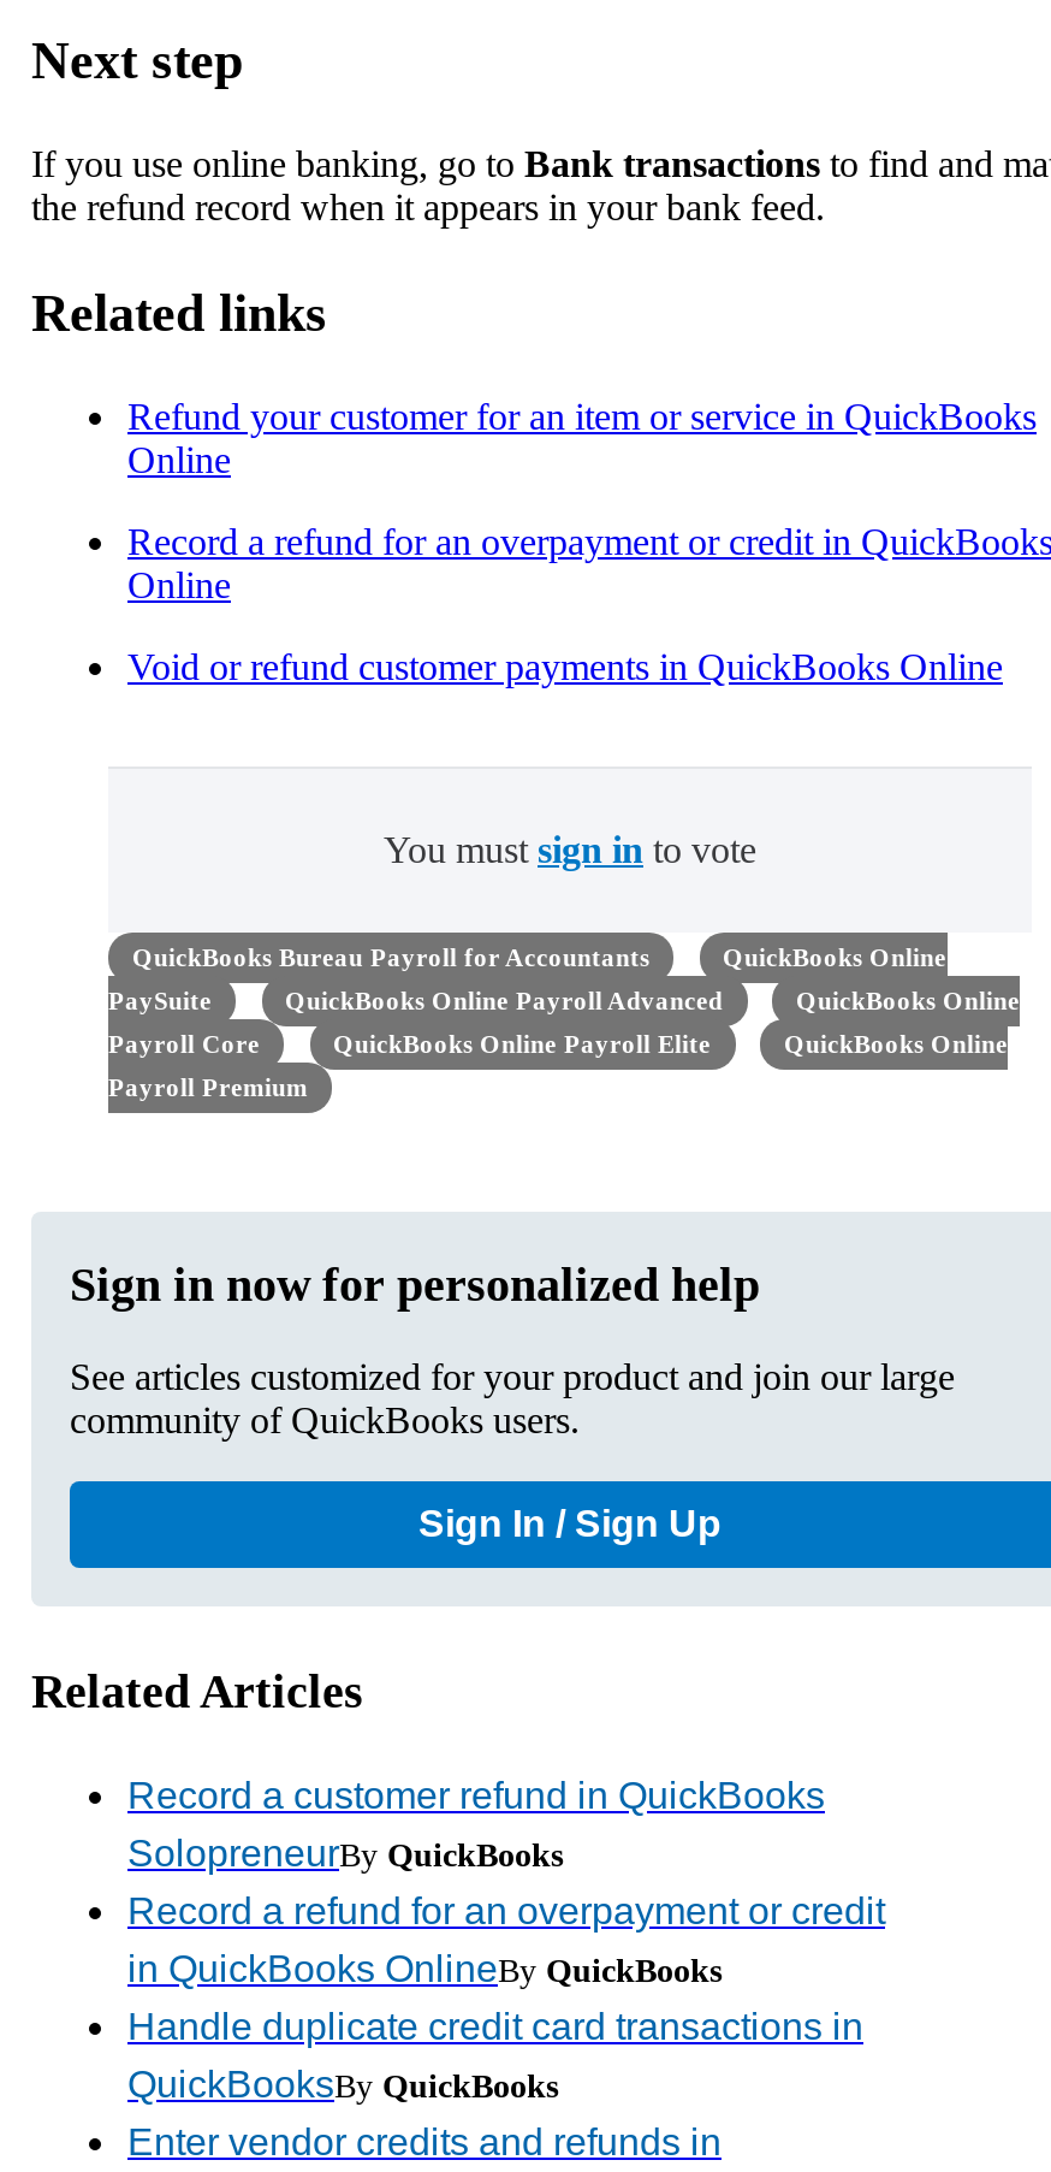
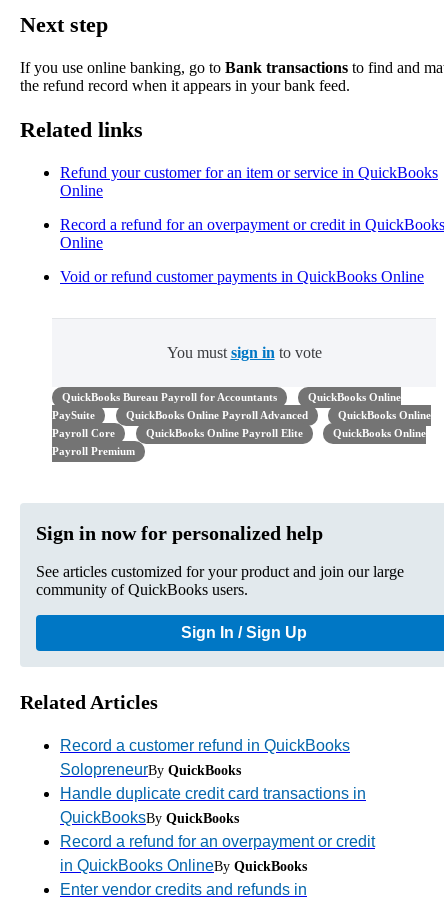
moved [127,1891,885,1990] -> [60,833,375,874]: Record a refund for an overpayment or credit | in QuickBooks OnlineBy QuickBooks
moved [127,2007,863,2105] -> [60,785,366,826]: Handle duplicate credit card transactions in | QuickBooksBy QuickBooks

